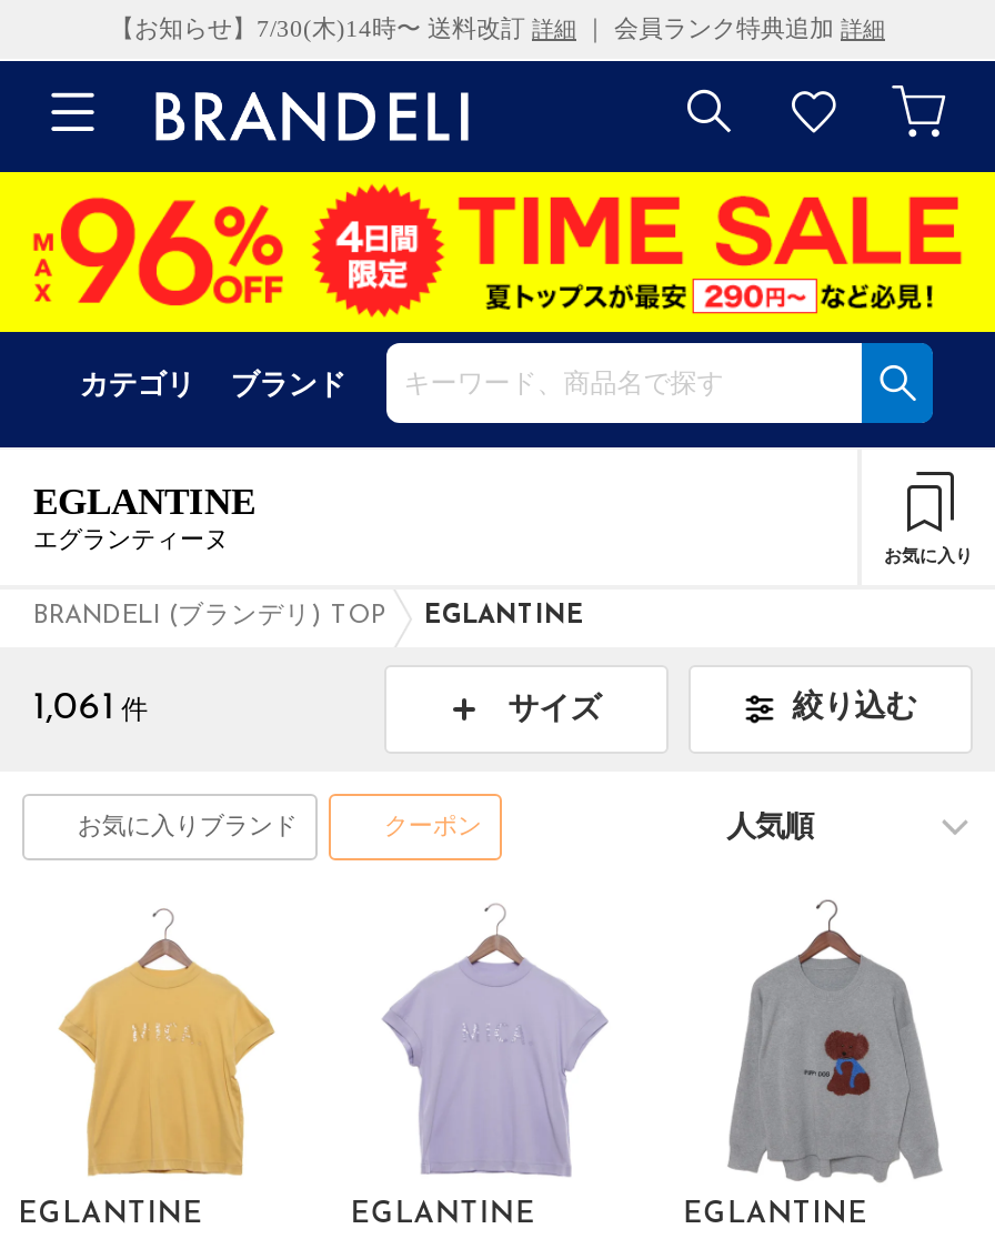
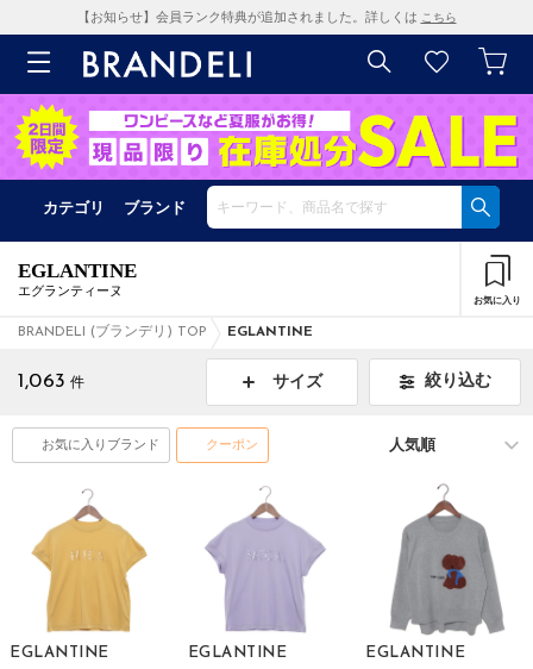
[110,14,885,41] 【お知らせ】7/30(木)14時〜 送料改訂詳細｜ 会員ランク特典追加詳細 -> [77,10,456,24] 【お知らせ】会員ランク特典が追加されました。詳しくはこちら
[7,170,988,334] [image] -> [4,93,529,181] [image]
[34,690,149,728] 1,061 件 -> [18,372,85,392] 1,063 件

